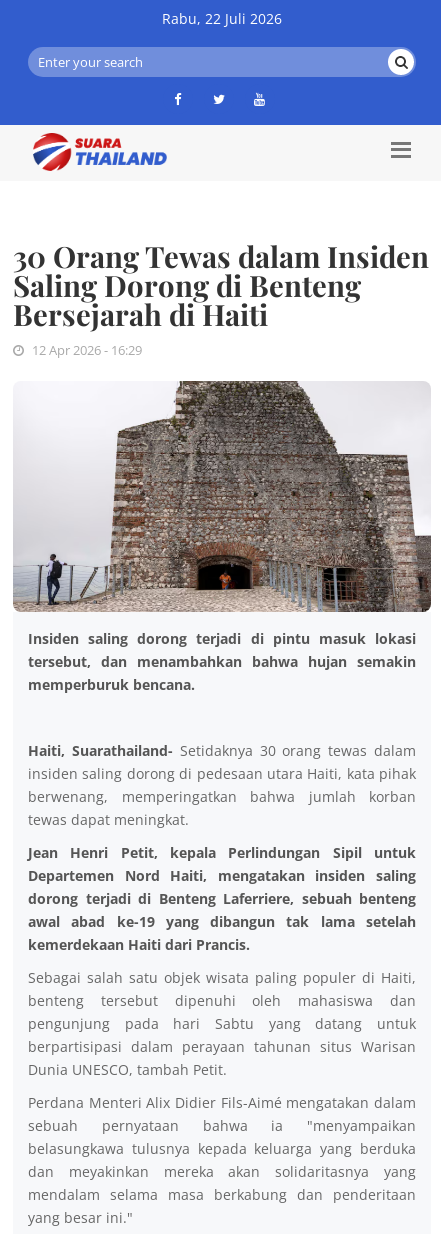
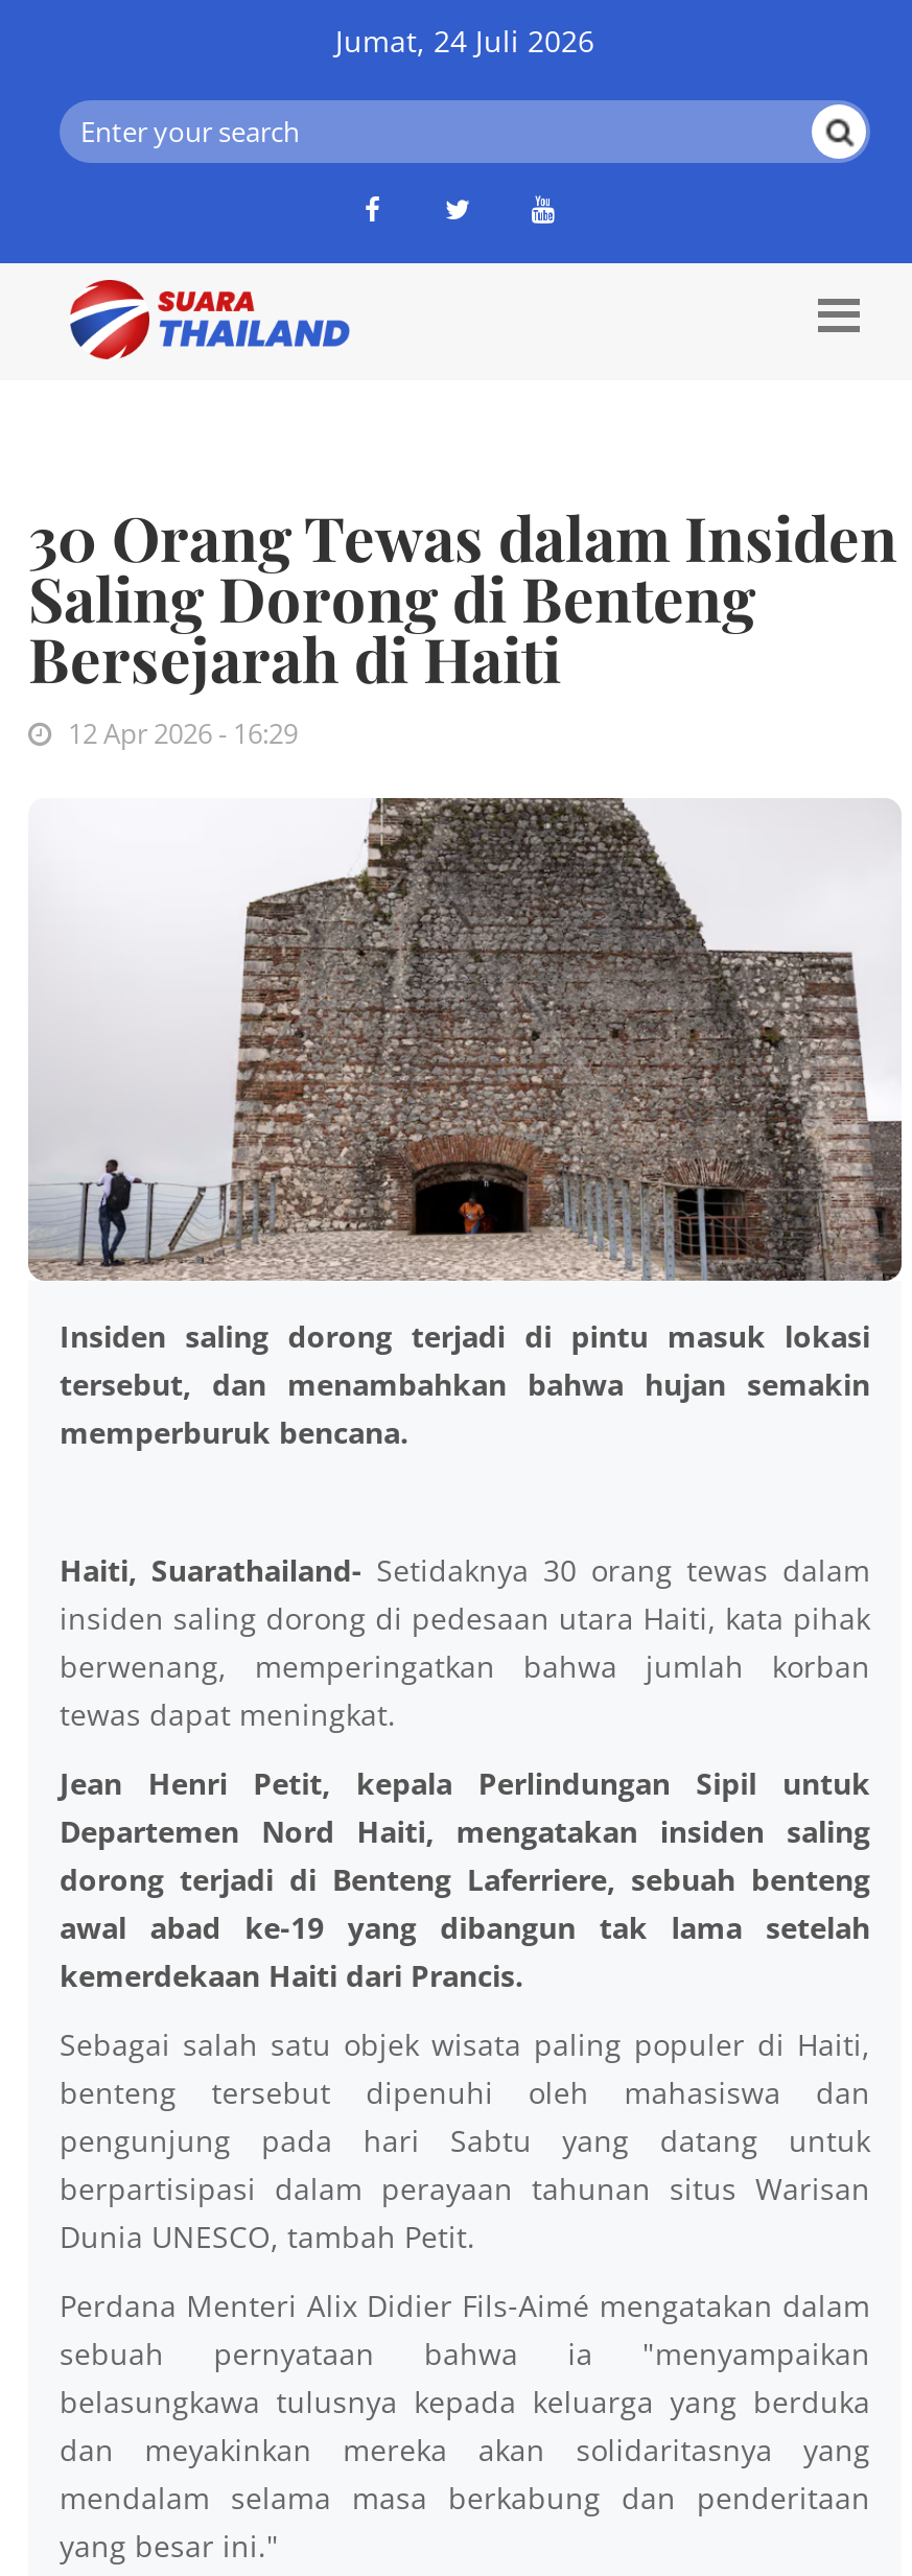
[162,9,282,28] Rabu, 22 Juli 2026 -> [335,21,594,61] Jumat, 24 Juli 2026

